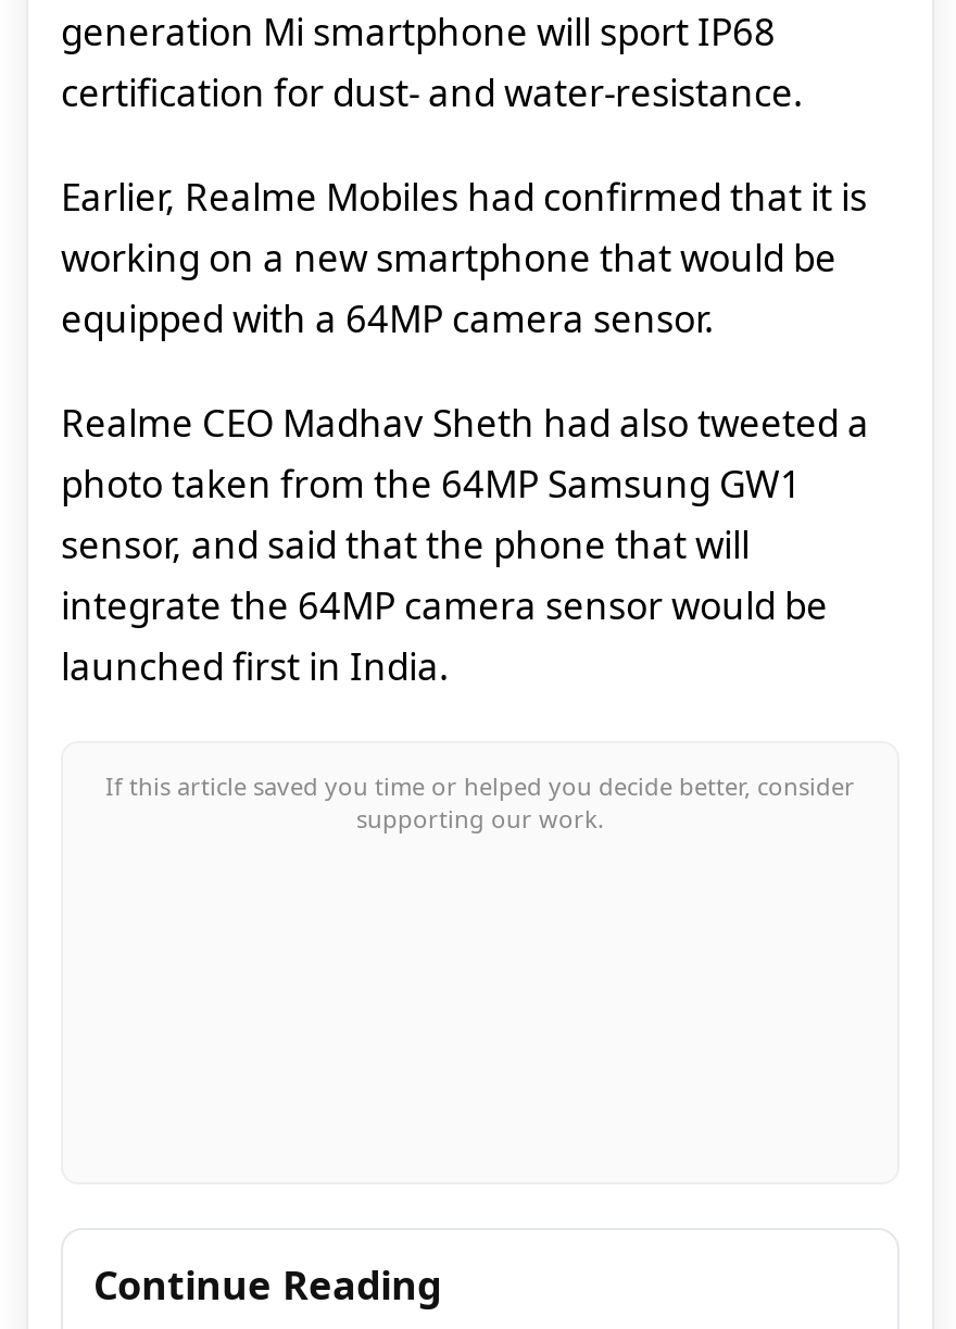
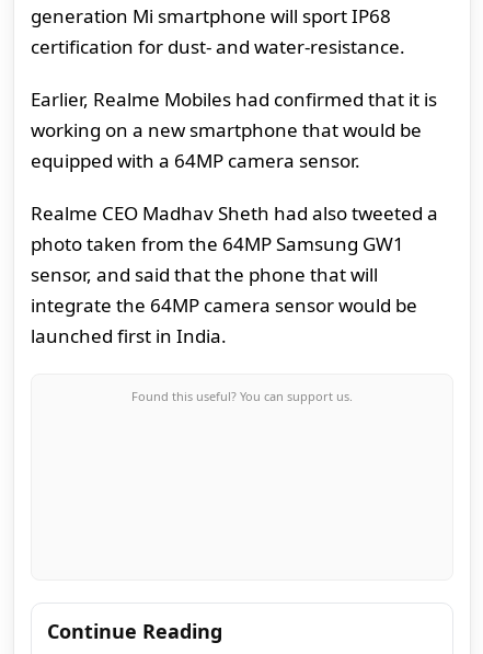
[105,770,855,835] If this article saved you time or helped you decide better, consider | supporting our work. -> [131,388,353,405] Found this useful? You can support us.

